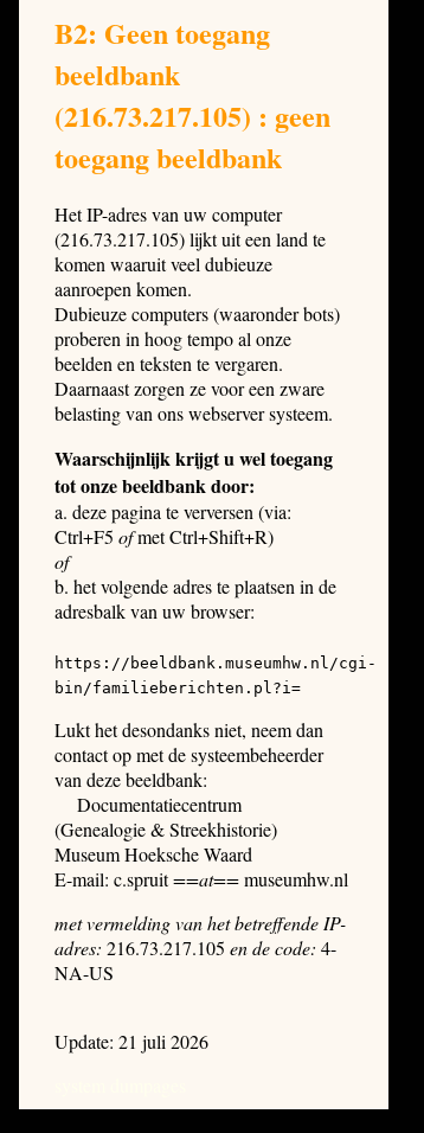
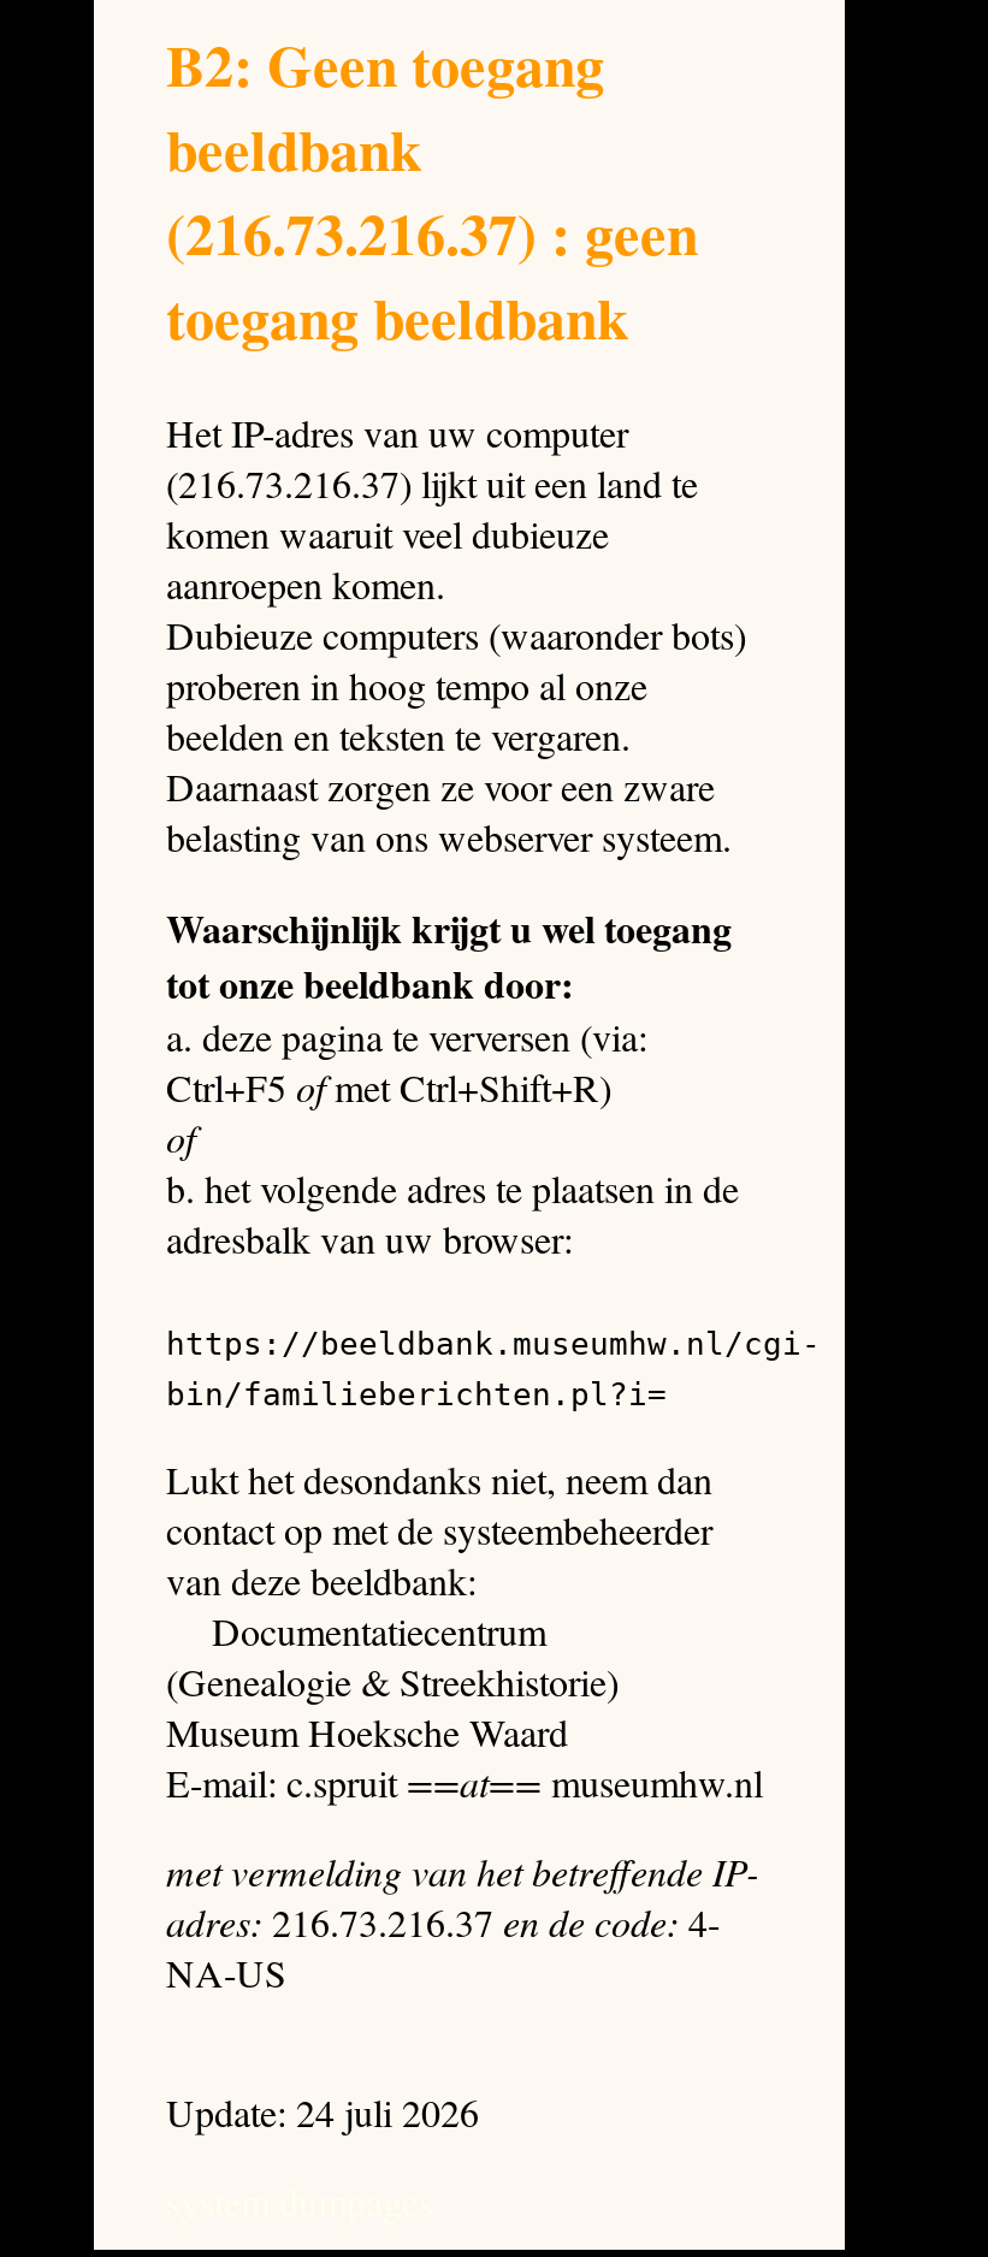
[54,95,330,136] (216.73.217.105) : geen -> [166,190,698,274] (216.73.216.37) : geen
[54,226,326,251] (216.73.217.105) lijkt uit een land te -> [166,457,698,507] (216.73.216.37) lijkt uit een land te
[54,935,336,960] adres: 216.73.217.105 en de code: 4- -> [166,1896,720,1946] adres: 216.73.216.37 en de code: 4-
[54,1028,208,1053] Update: 21 juli 2026 -> [166,2086,479,2136] Update: 24 juli 2026

